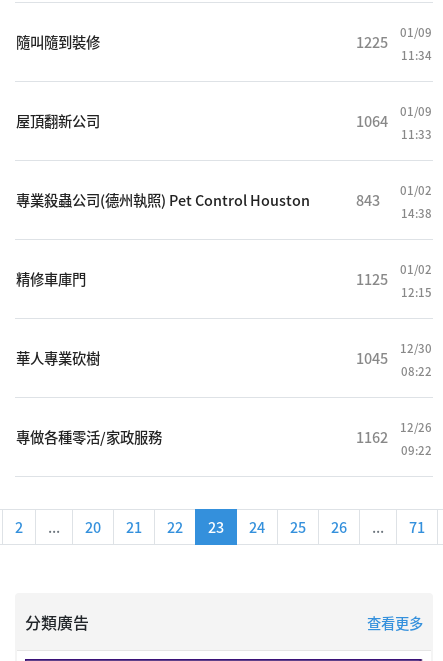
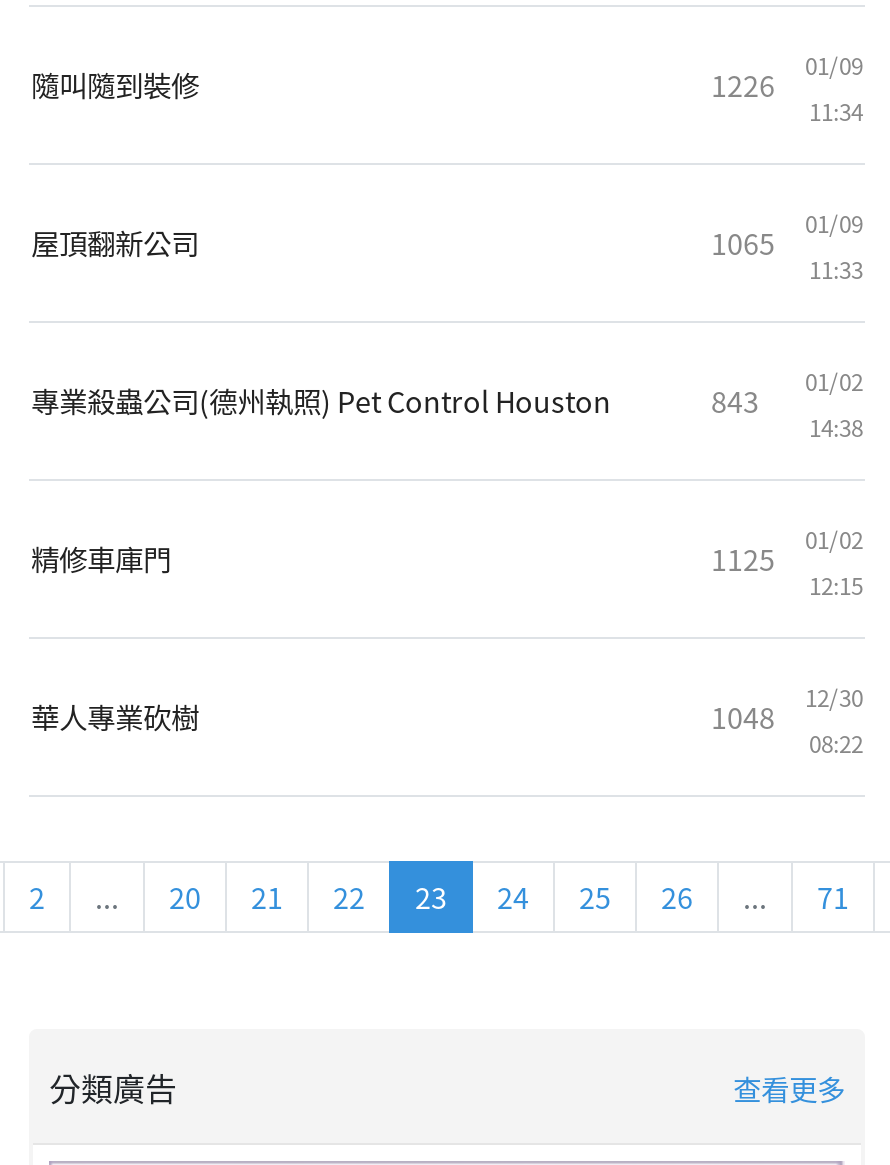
[356,24,432,52] 1225 01/09 -> [711,49,863,105] 1226 01/09
[356,103,432,131] 1064 01/09 -> [711,207,863,263] 1065 01/09
[356,340,432,368] 1045 12/30 -> [711,681,863,737] 1048 12/30
[16,419,432,458] 專做各種零活/家政服務 | 1162 | 12/26 | 09:22 -> none

